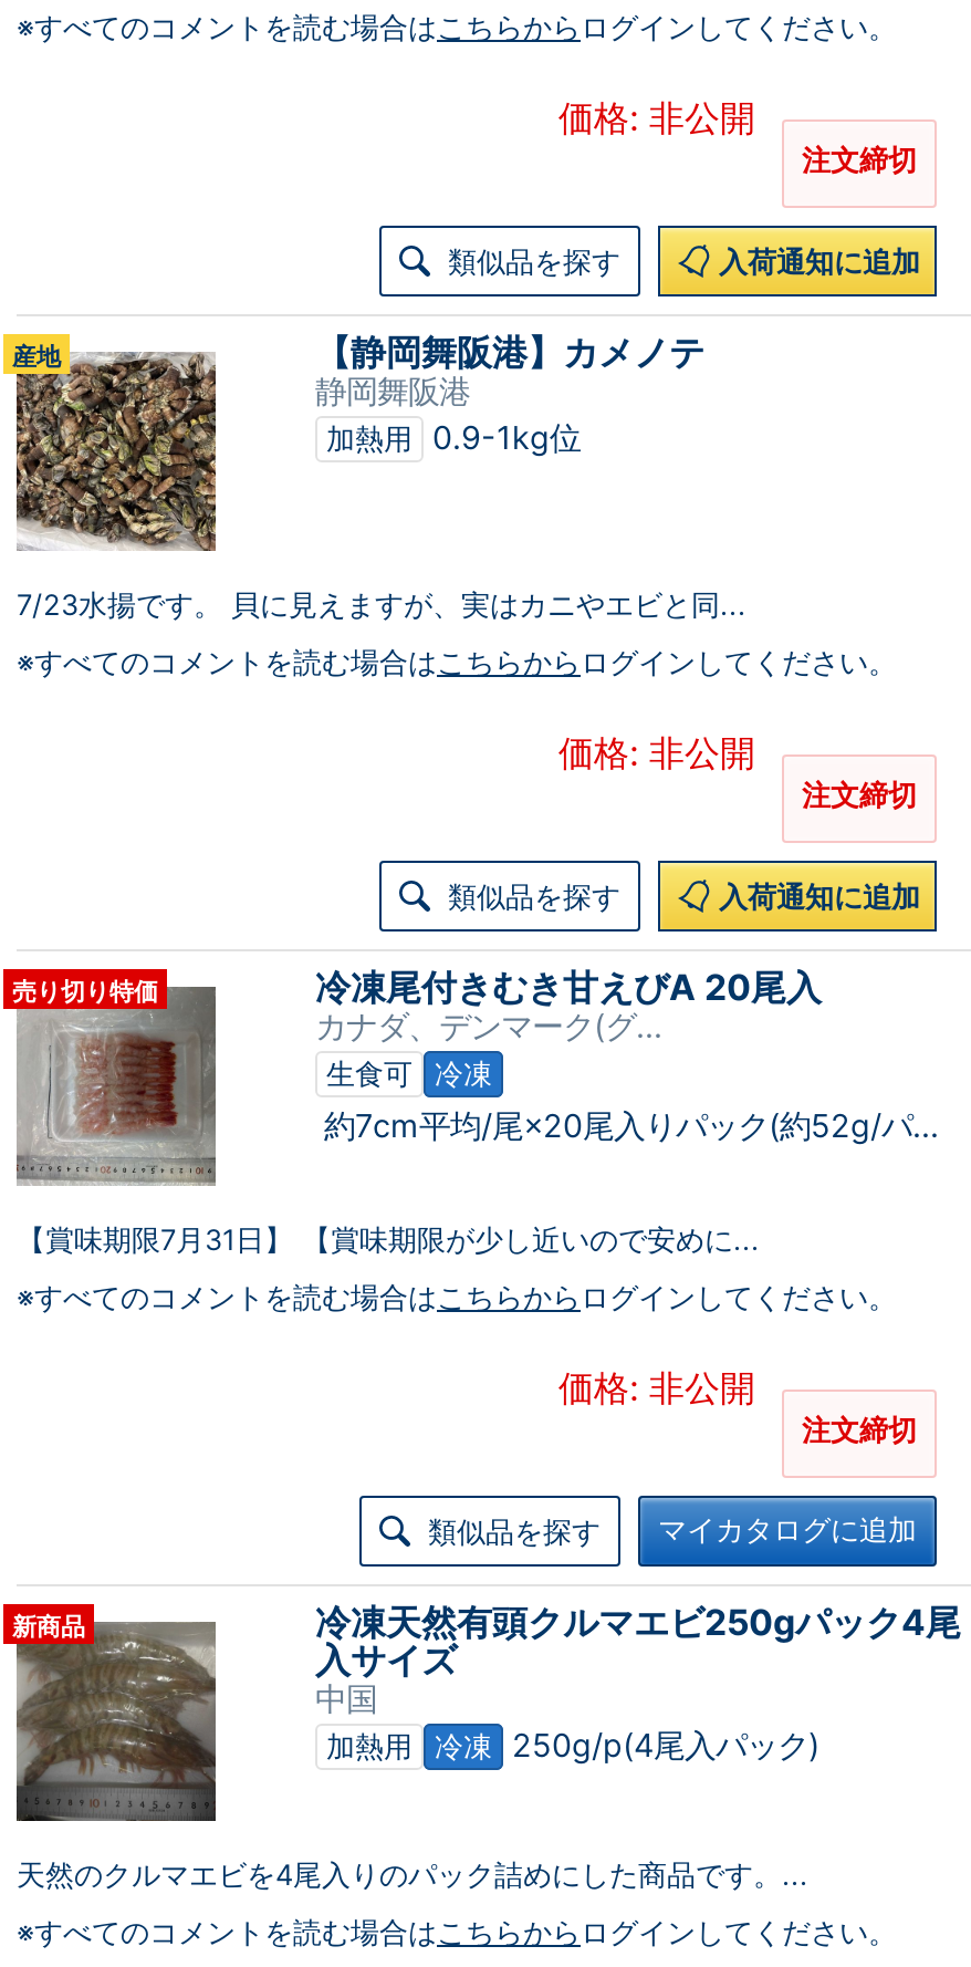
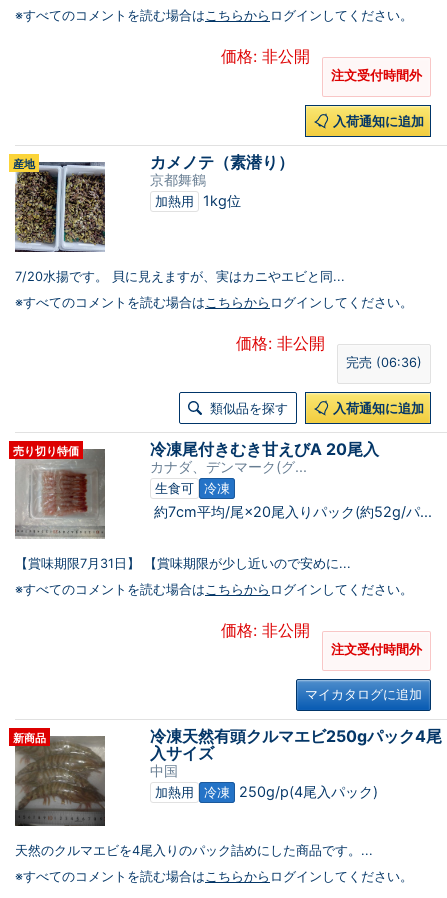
[448,144,917,278] 注文締切 | 類似品を探す -> [331,68,422,83] 注文受付時間外
[315,330,704,456] 【静岡舞阪港】カメノテ | 静岡舞阪港 | 加熱用 0.9-1kg位 -> [150,152,294,209] カメノテ（素潜り） | 京都舞鶴 | 加熱用 1kg位
[14,352,746,622] [image] | 7/23水揚です。 貝に見えますが、実はカニやエビと同... -> [14,161,345,284] [image] | 7/20水揚です。 貝に見えますが、実はカニやエビと同...
[802,779,917,812] 注文締切 -> [346,355,422,370] 完売 (06:36)
[428,1414,917,1548] 注文締切 | 類似品を探す -> [331,642,422,657] 注文受付時間外

